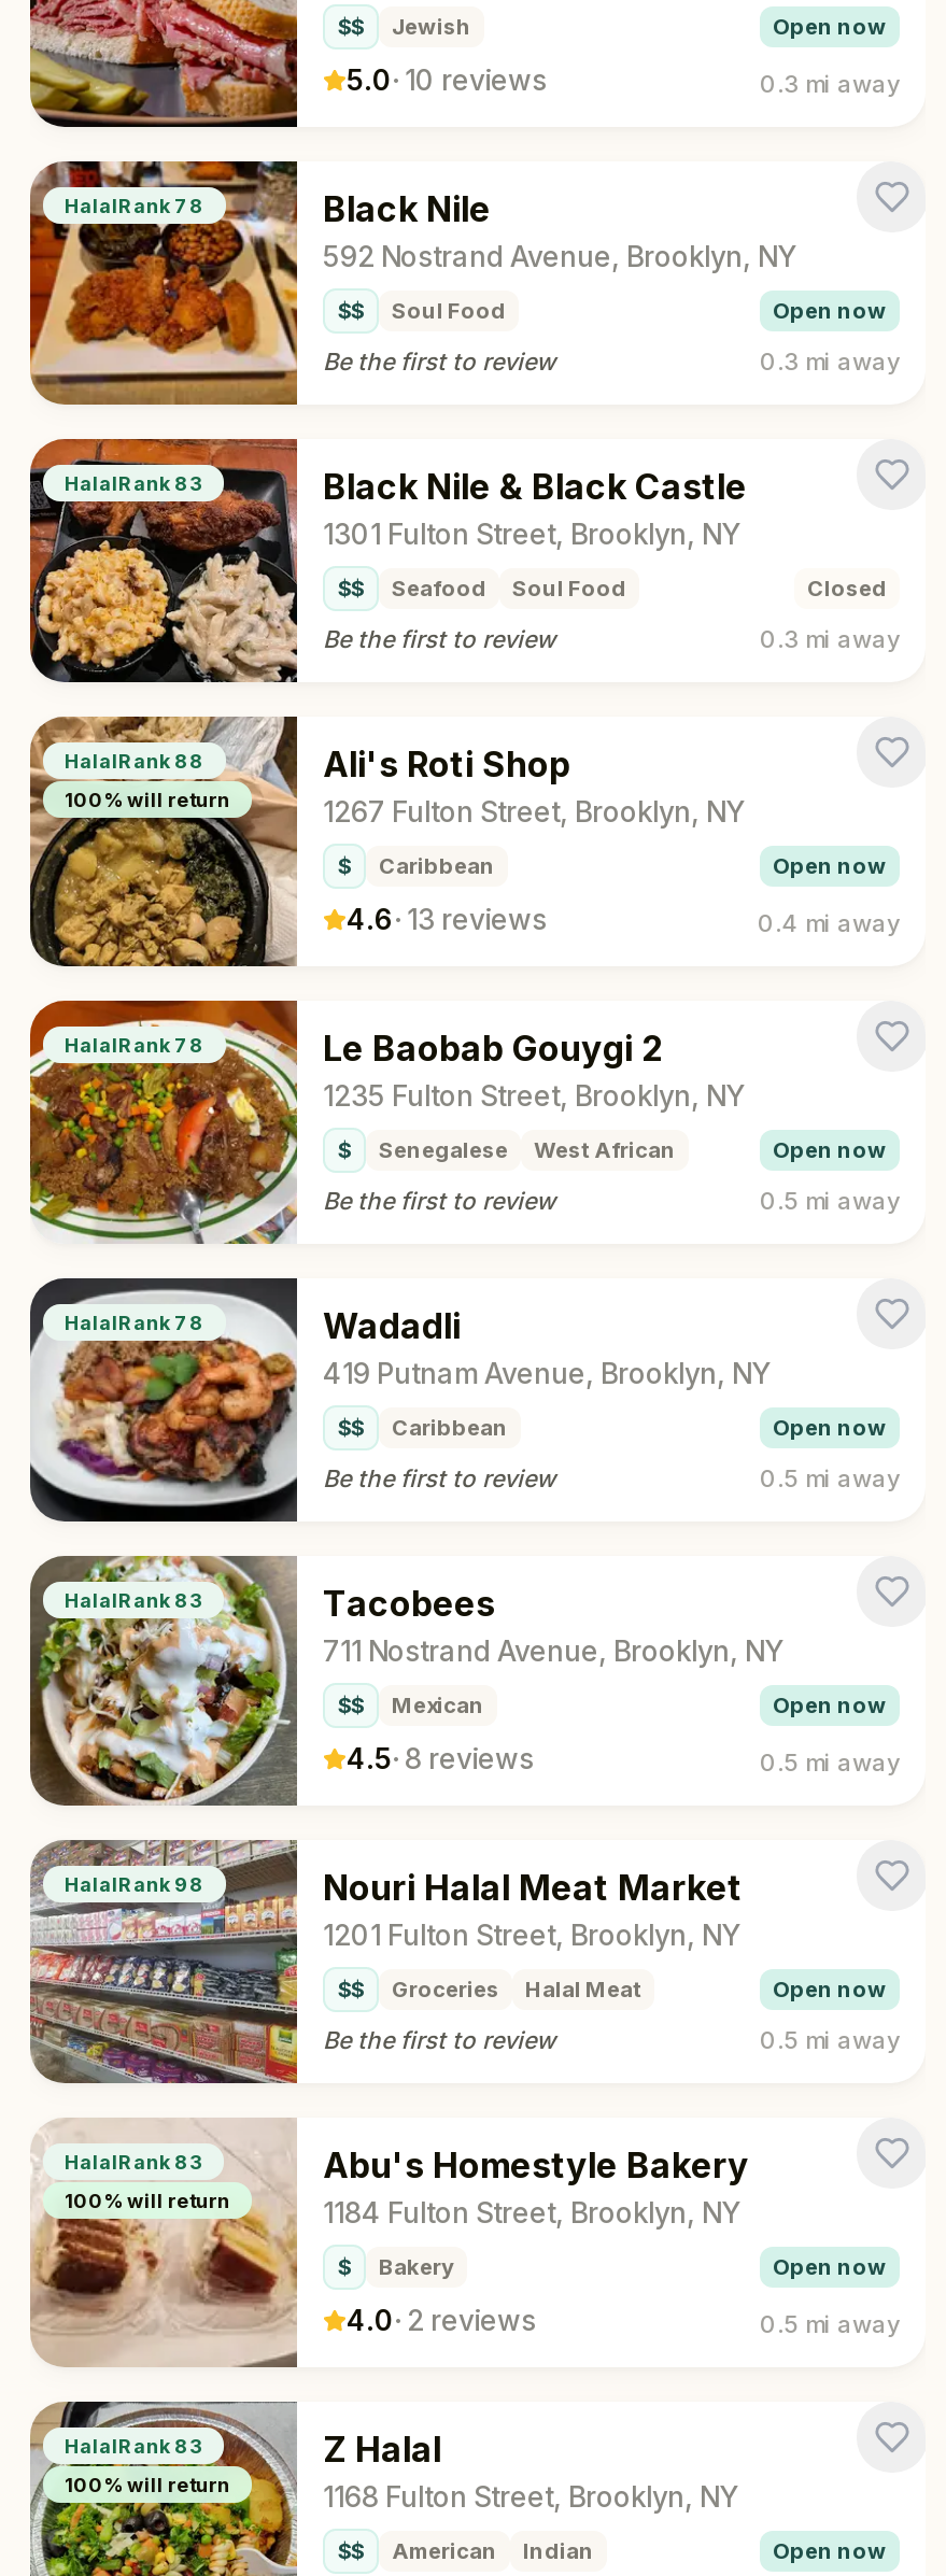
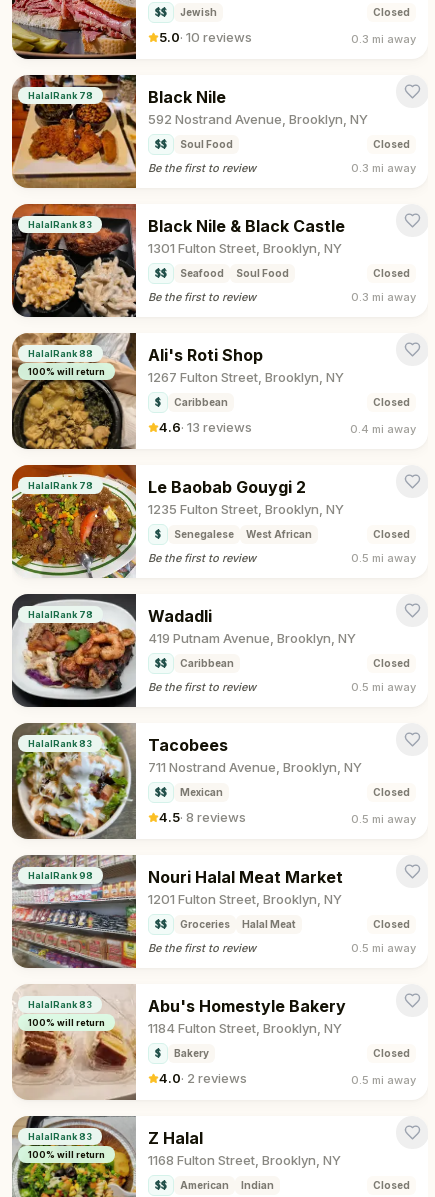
[773,13,887,39] Open now -> [373,6,410,18] Closed
[773,297,887,323] Open now -> [373,138,410,150] Closed
[773,852,887,878] Open now -> [373,396,410,408] Closed
[773,1136,887,1162] Open now -> [373,528,410,540] Closed
[773,1414,887,1440] Open now -> [373,657,410,669] Closed
[773,1692,887,1717] Open now -> [373,786,410,798] Closed
[773,1976,887,2001] Open now -> [373,918,410,930] Closed
[773,2253,887,2279] Open now -> [373,1047,410,1059] Closed
[773,2537,887,2563] Open now -> [373,1179,410,1191] Closed

